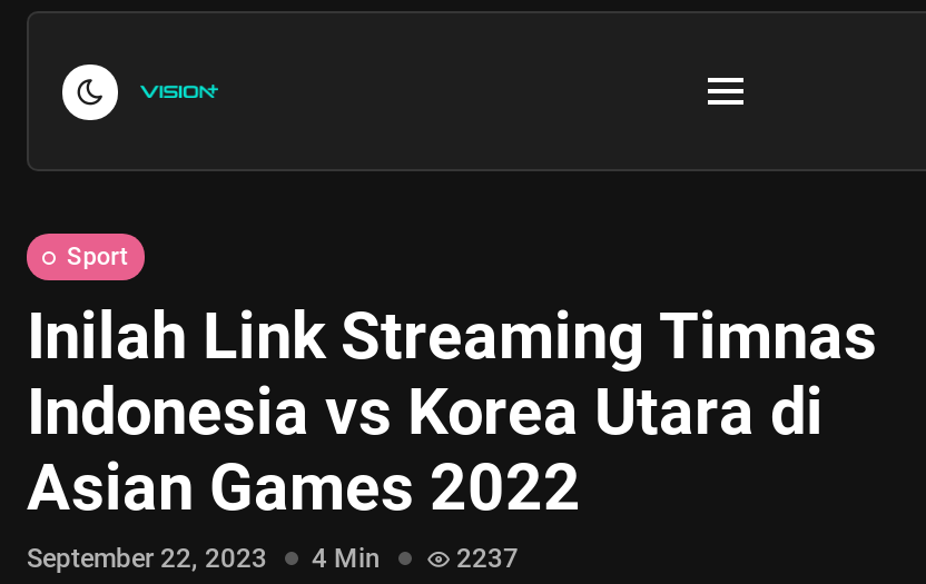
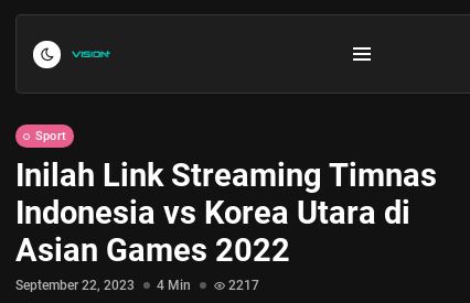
[456,543,519,574] 2237 -> [228,278,259,293] 2217

